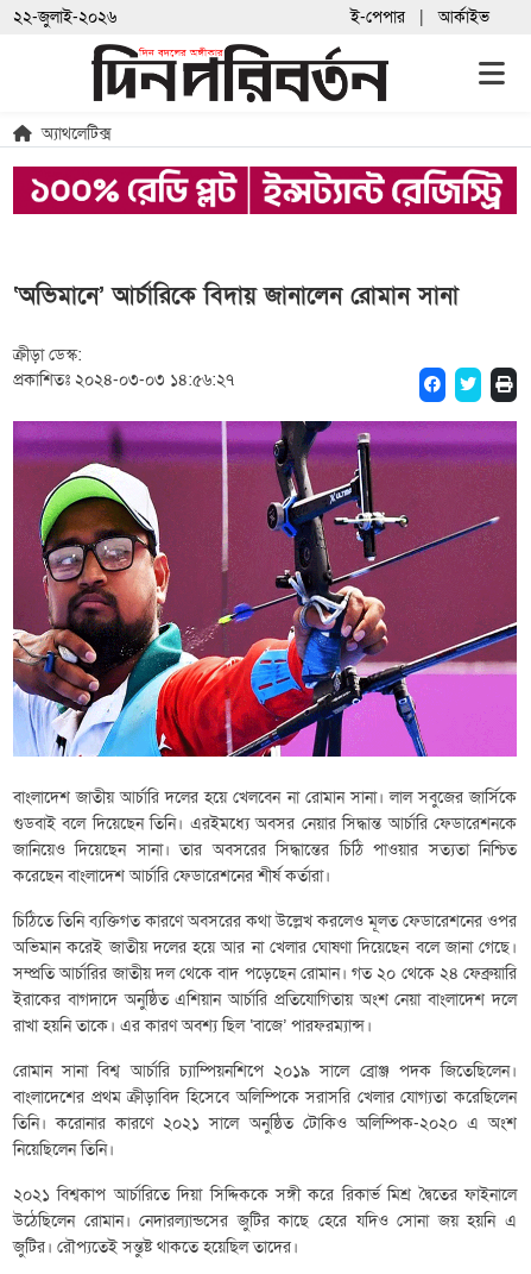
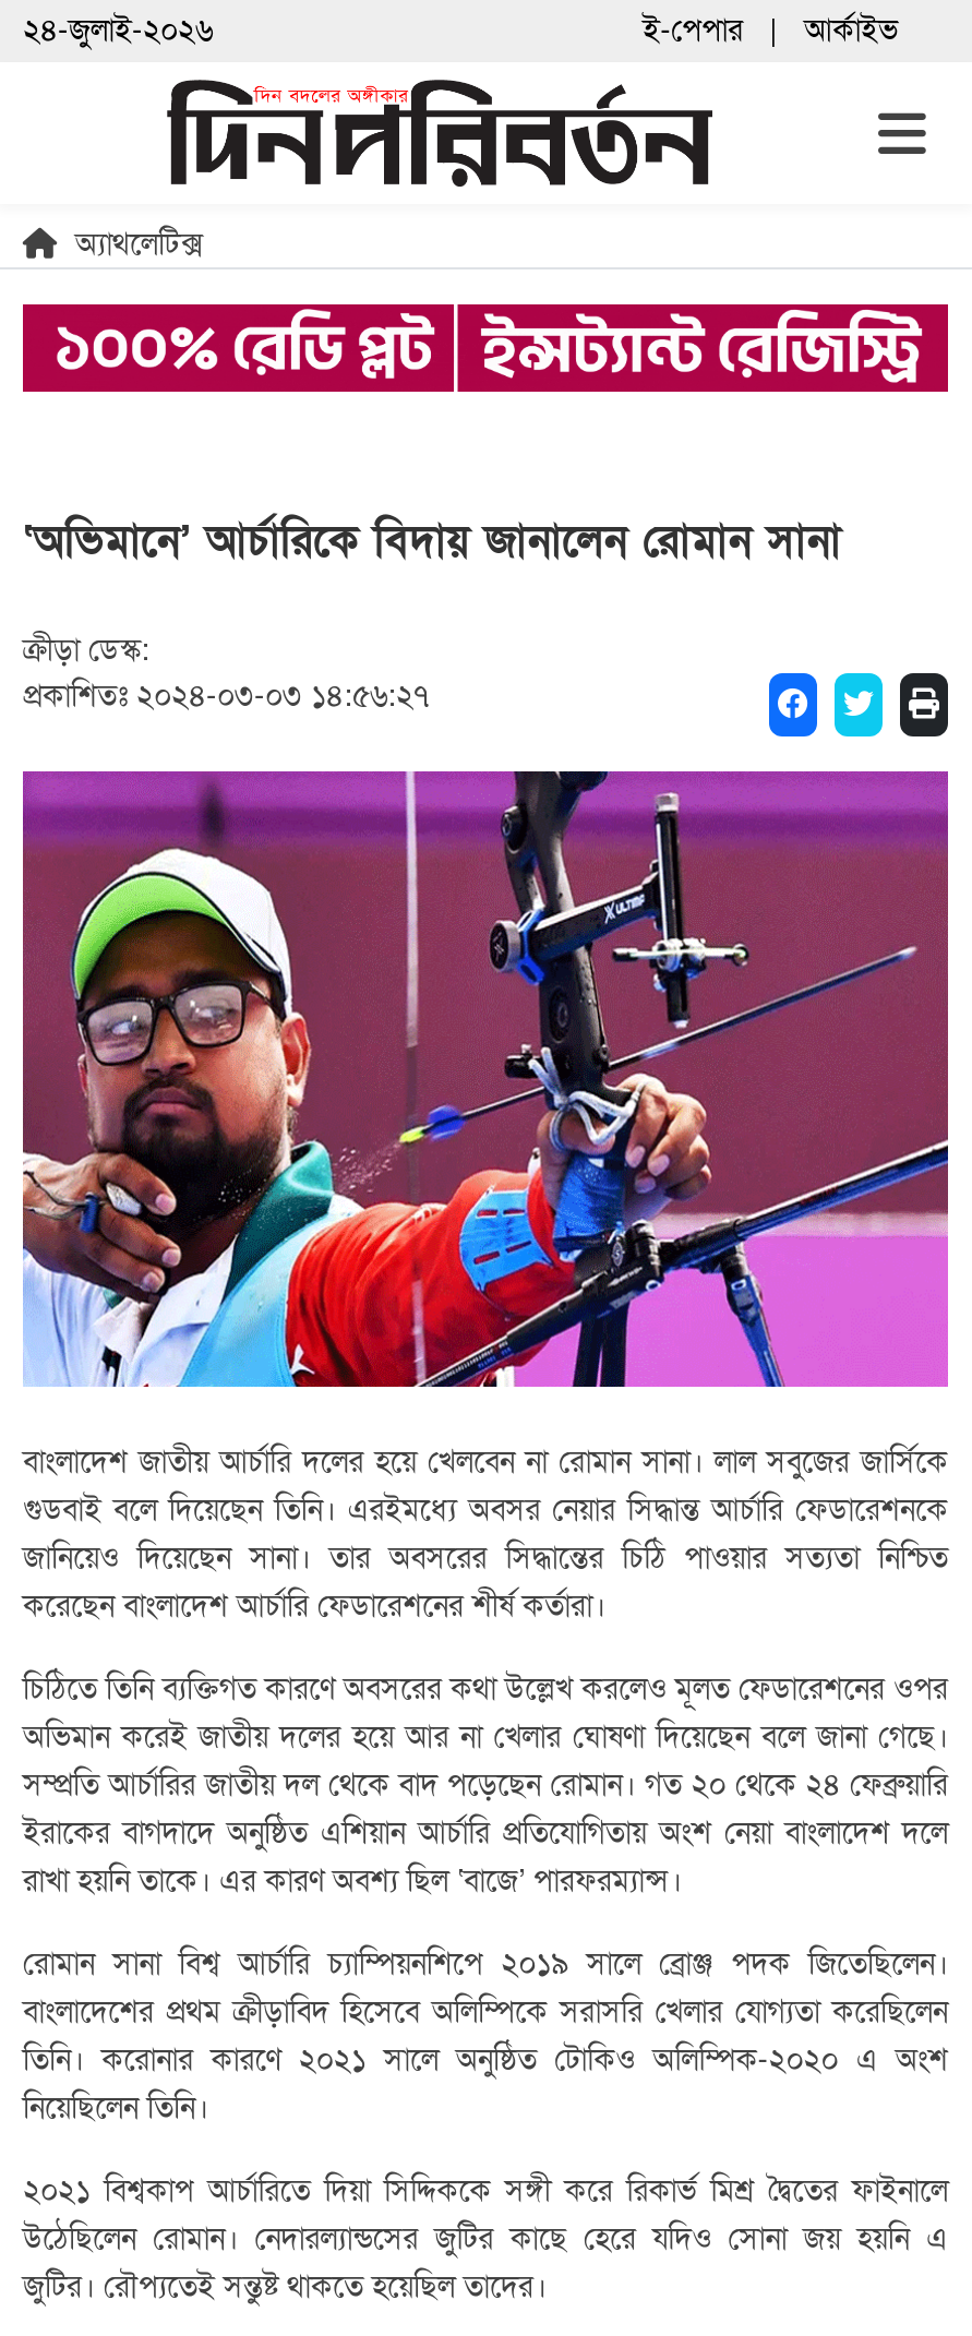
[13,6,116,29] ২২-জুলাই-২০২৬ -> [23,10,213,51] ২৪-জুলাই-২০২৬

